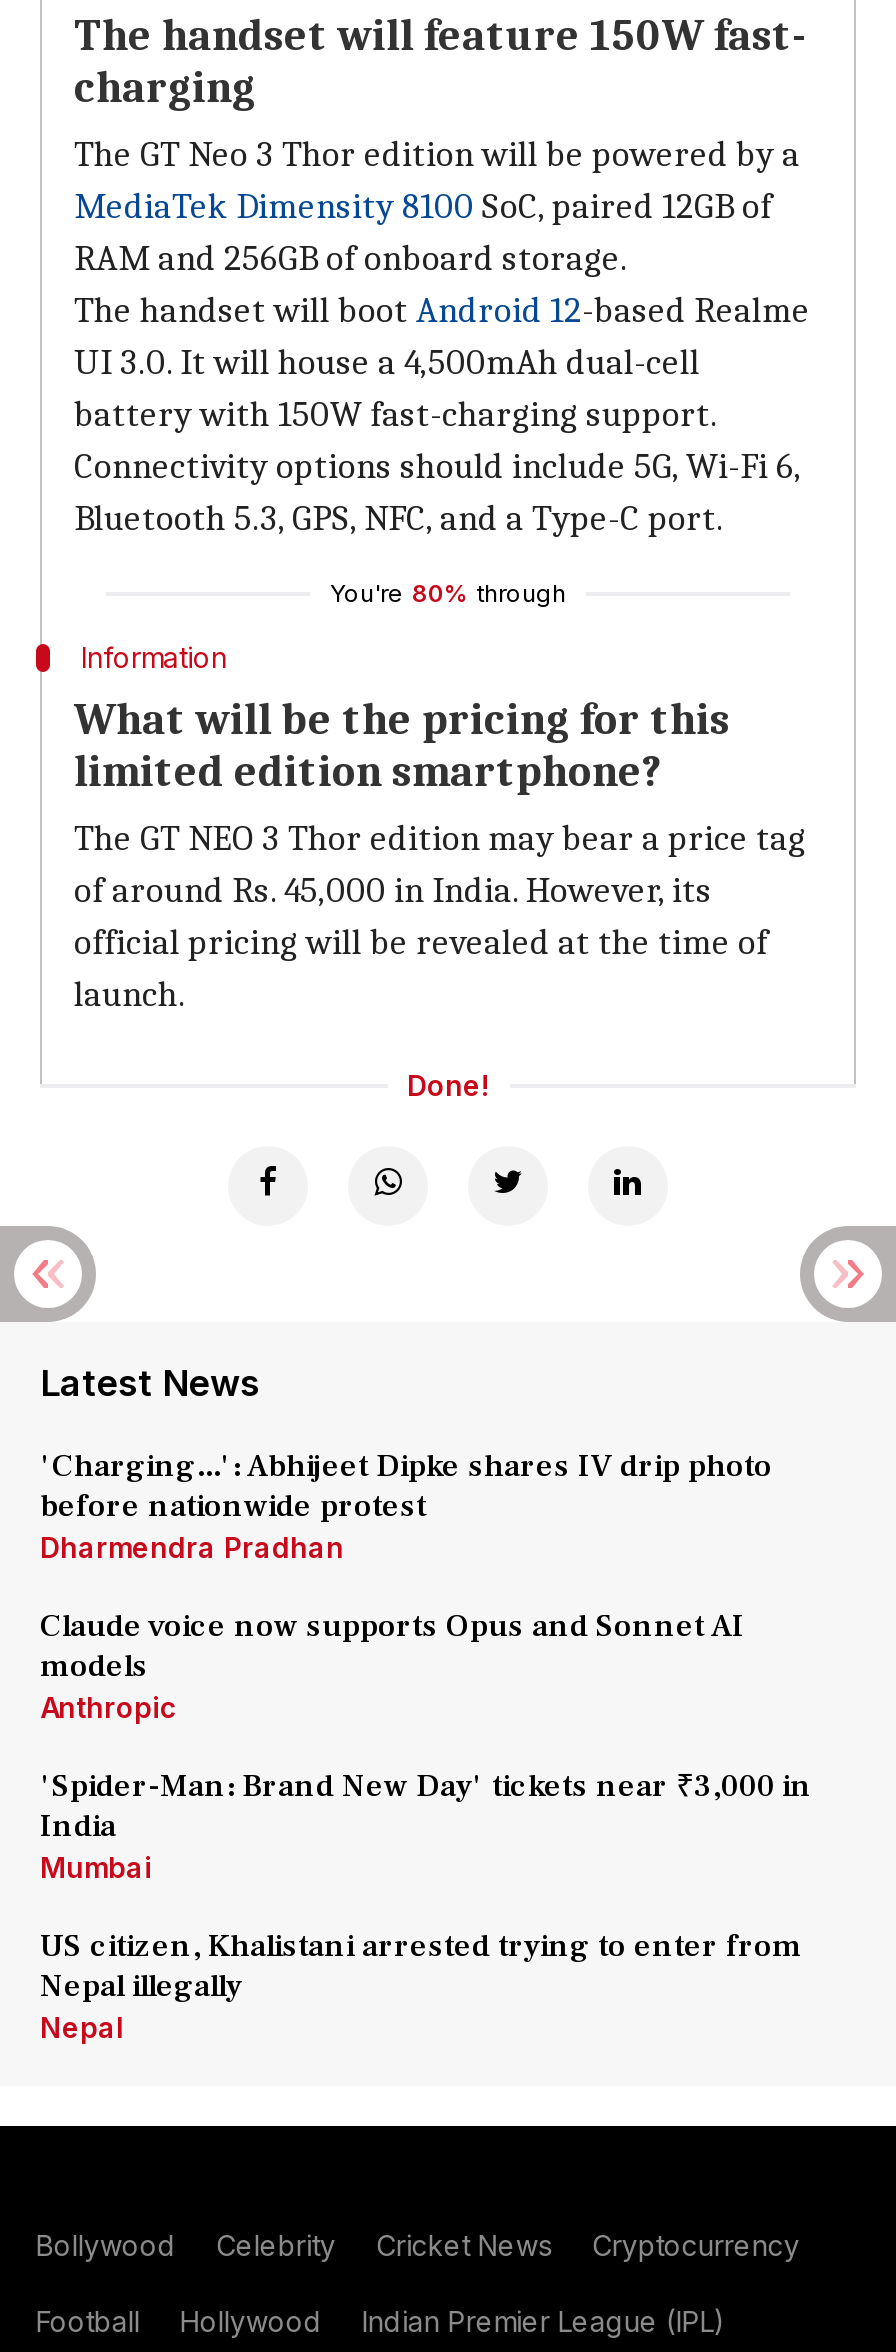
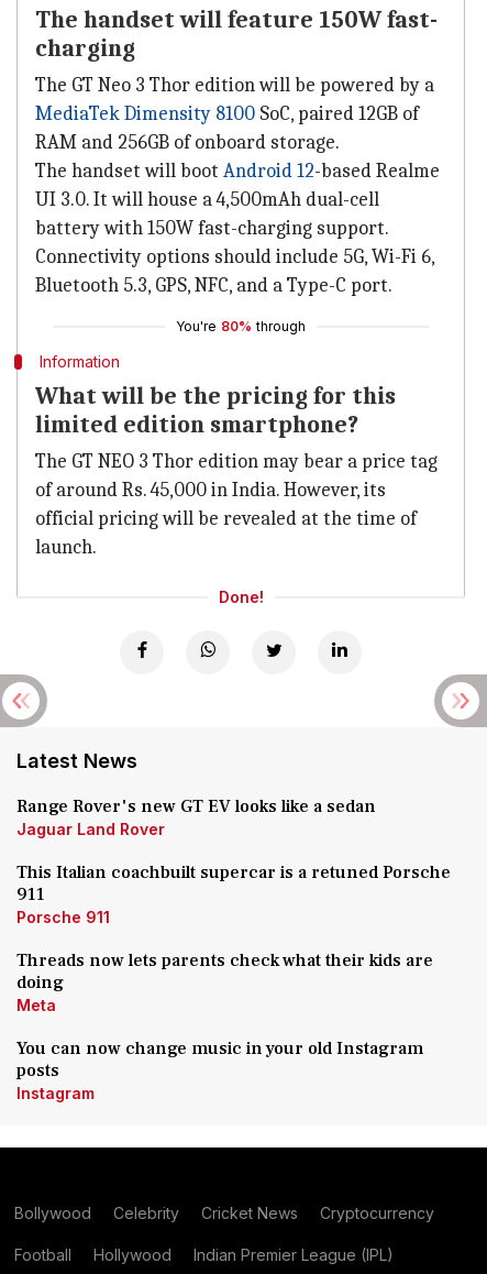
[40,1446,772,1564] 'Charging...': Abhijeet Dipke shares IV drip photo | before nationwide protest | Dharmendra Pradhan -> [16,795,376,838] Range Rover's new GT EV looks like a sedan | Jaguar Land Rover
[40,1606,744,1724] Claude voice now supports Opus and Sonnet AI | models | Anthropic -> [16,861,451,926] This Italian coachbuilt supercar is a retuned Porsche | 911 | Porsche 911
[40,1766,812,1884] 'Spider-Man: Brand New Day' tickets near ₹3,000 in | India | Mumbai -> [16,949,433,1014] Threads now lets parents check what their kids are | doing | Meta
[40,1926,802,2044] US citizen, Khalistani arrested trying to enter from | Nepal illegally | Nepal -> [16,1037,423,1102] You can now change music in your old Instagram | posts | Instagram

